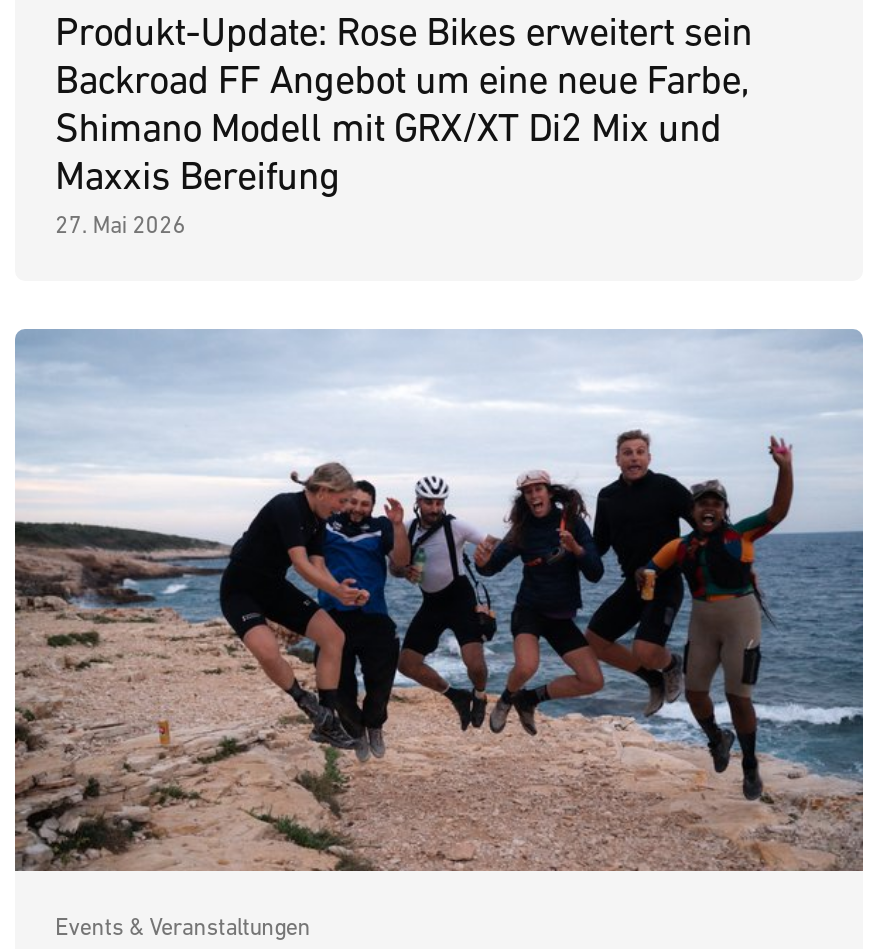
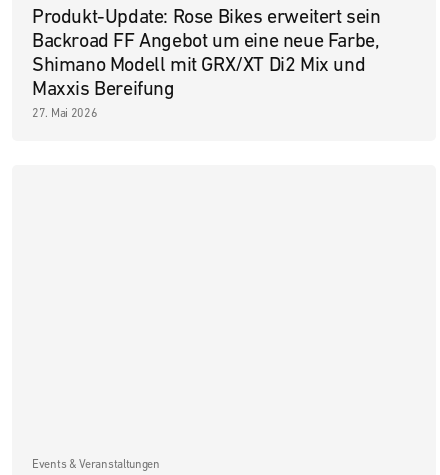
[13,329,865,873] [image] -> none

